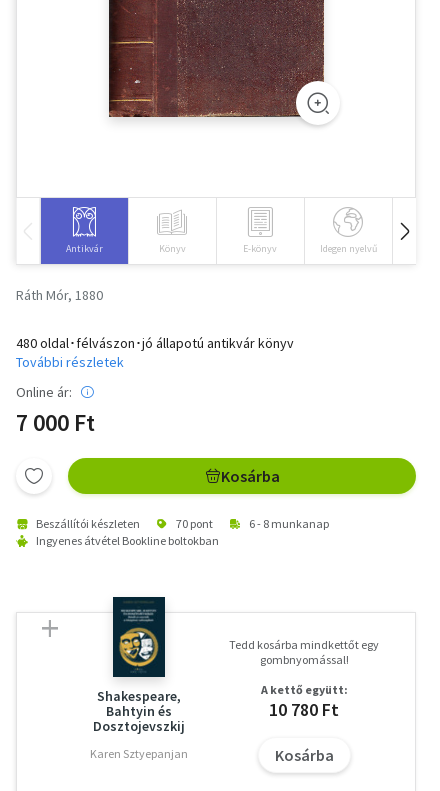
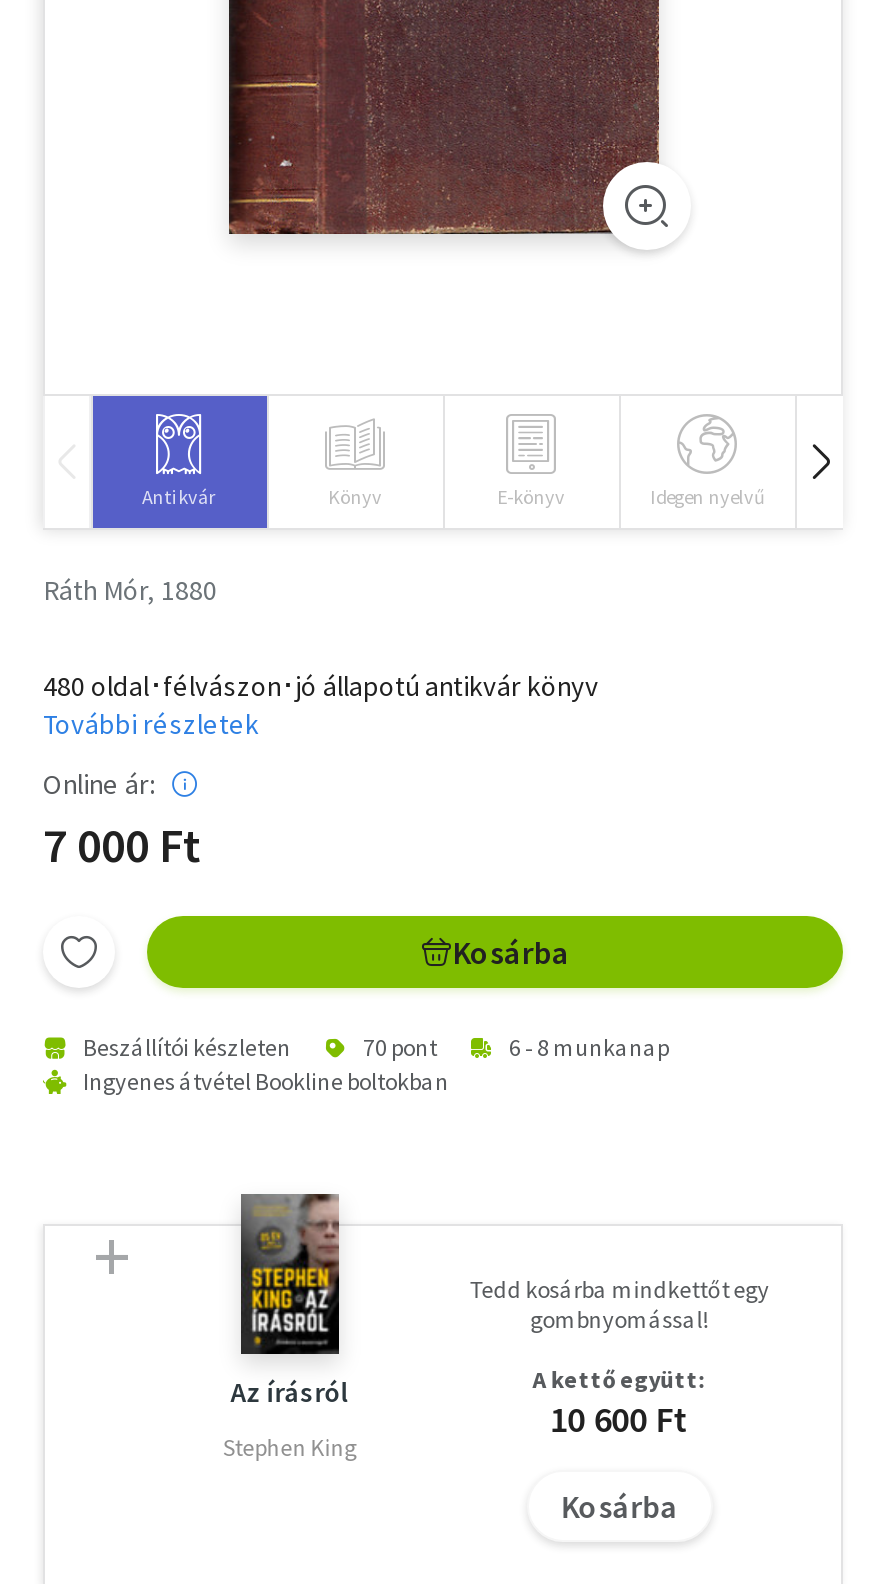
[93,597,185,735] [image] | Shakespeare, | Bahtyin és | Dosztojevszkij -> [231,1192,349,1410] [image] | Az írásról
[269,698,339,721] 10 780 Ft -> [549,1396,689,1442] 10 600 Ft
[90,746,188,761] Karen Sztyepanjan -> [223,1432,357,1462] Stephen King

